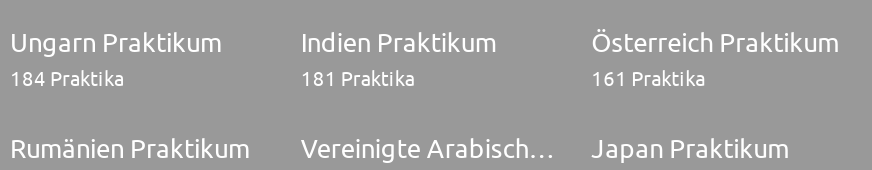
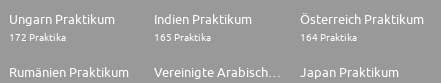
[10,66,124,90] 184 Praktika -> [9,31,66,43] 172 Praktika
[301,66,415,90] 181 Praktika -> [154,31,211,43] 165 Praktika
[591,66,705,90] 161 Praktika -> [300,31,357,43] 164 Praktika

